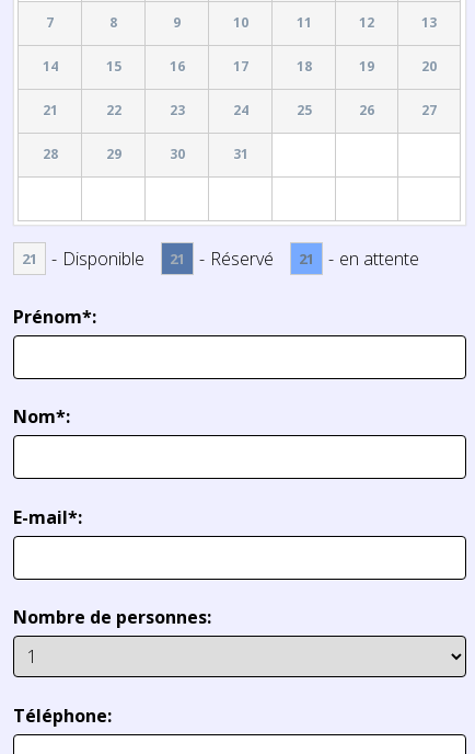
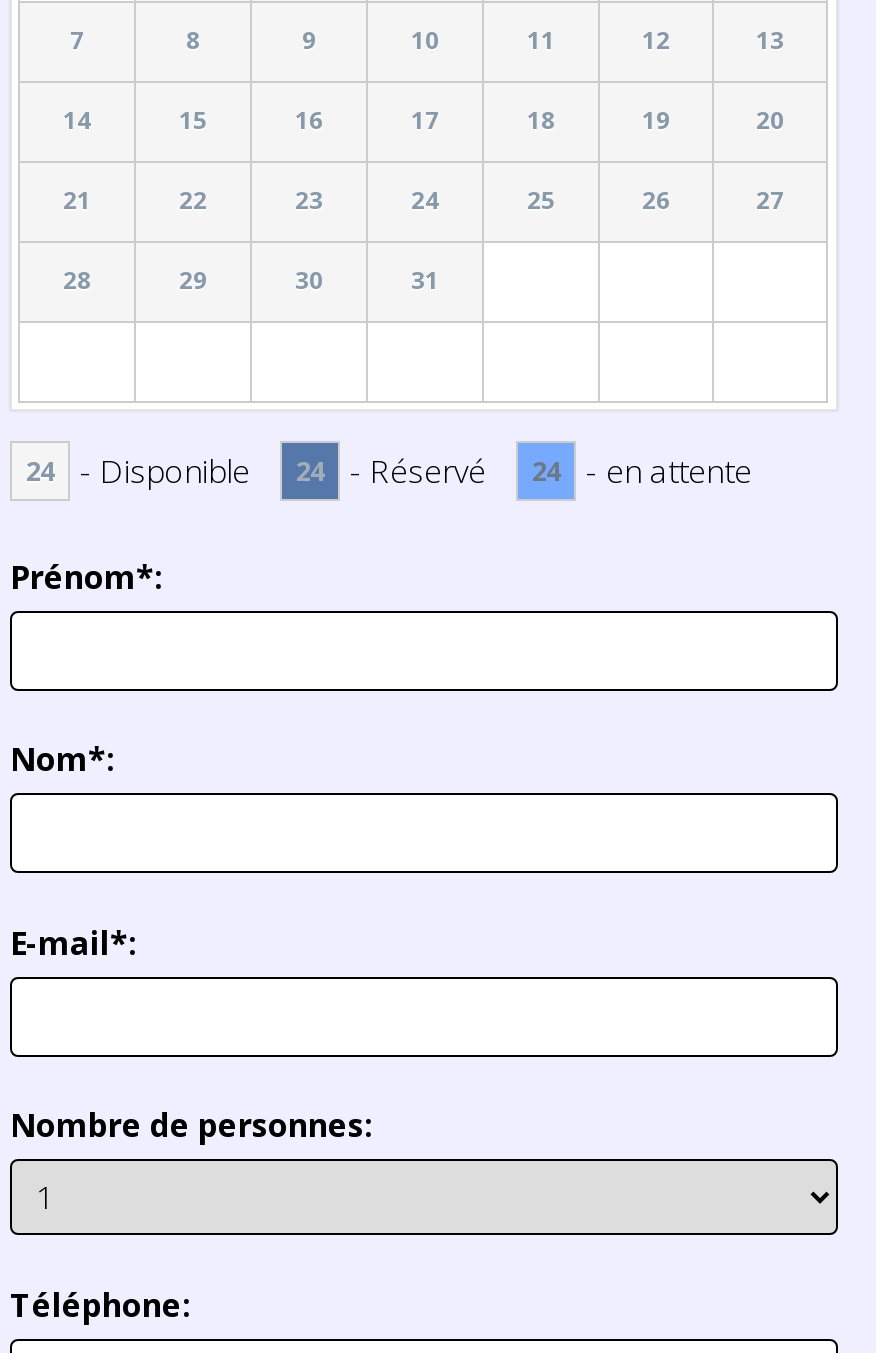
[22,249,37,268] 21 -> [26,453,54,489] 24
[170,249,185,268] 21 -> [296,453,324,489] 24
[299,249,314,268] 21 -> [532,453,560,489] 24

